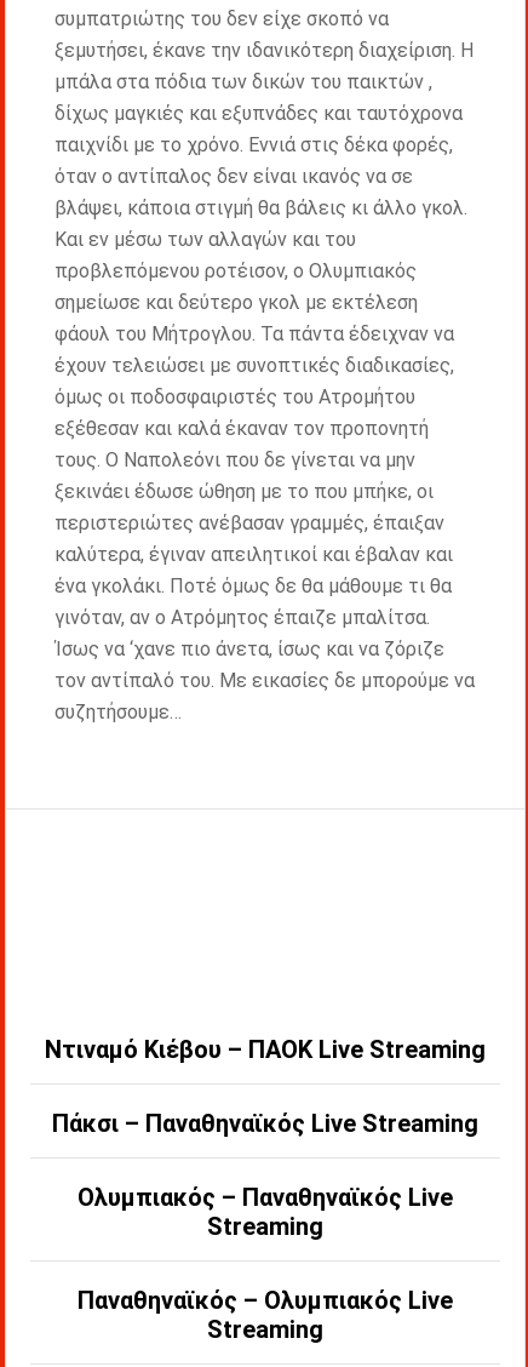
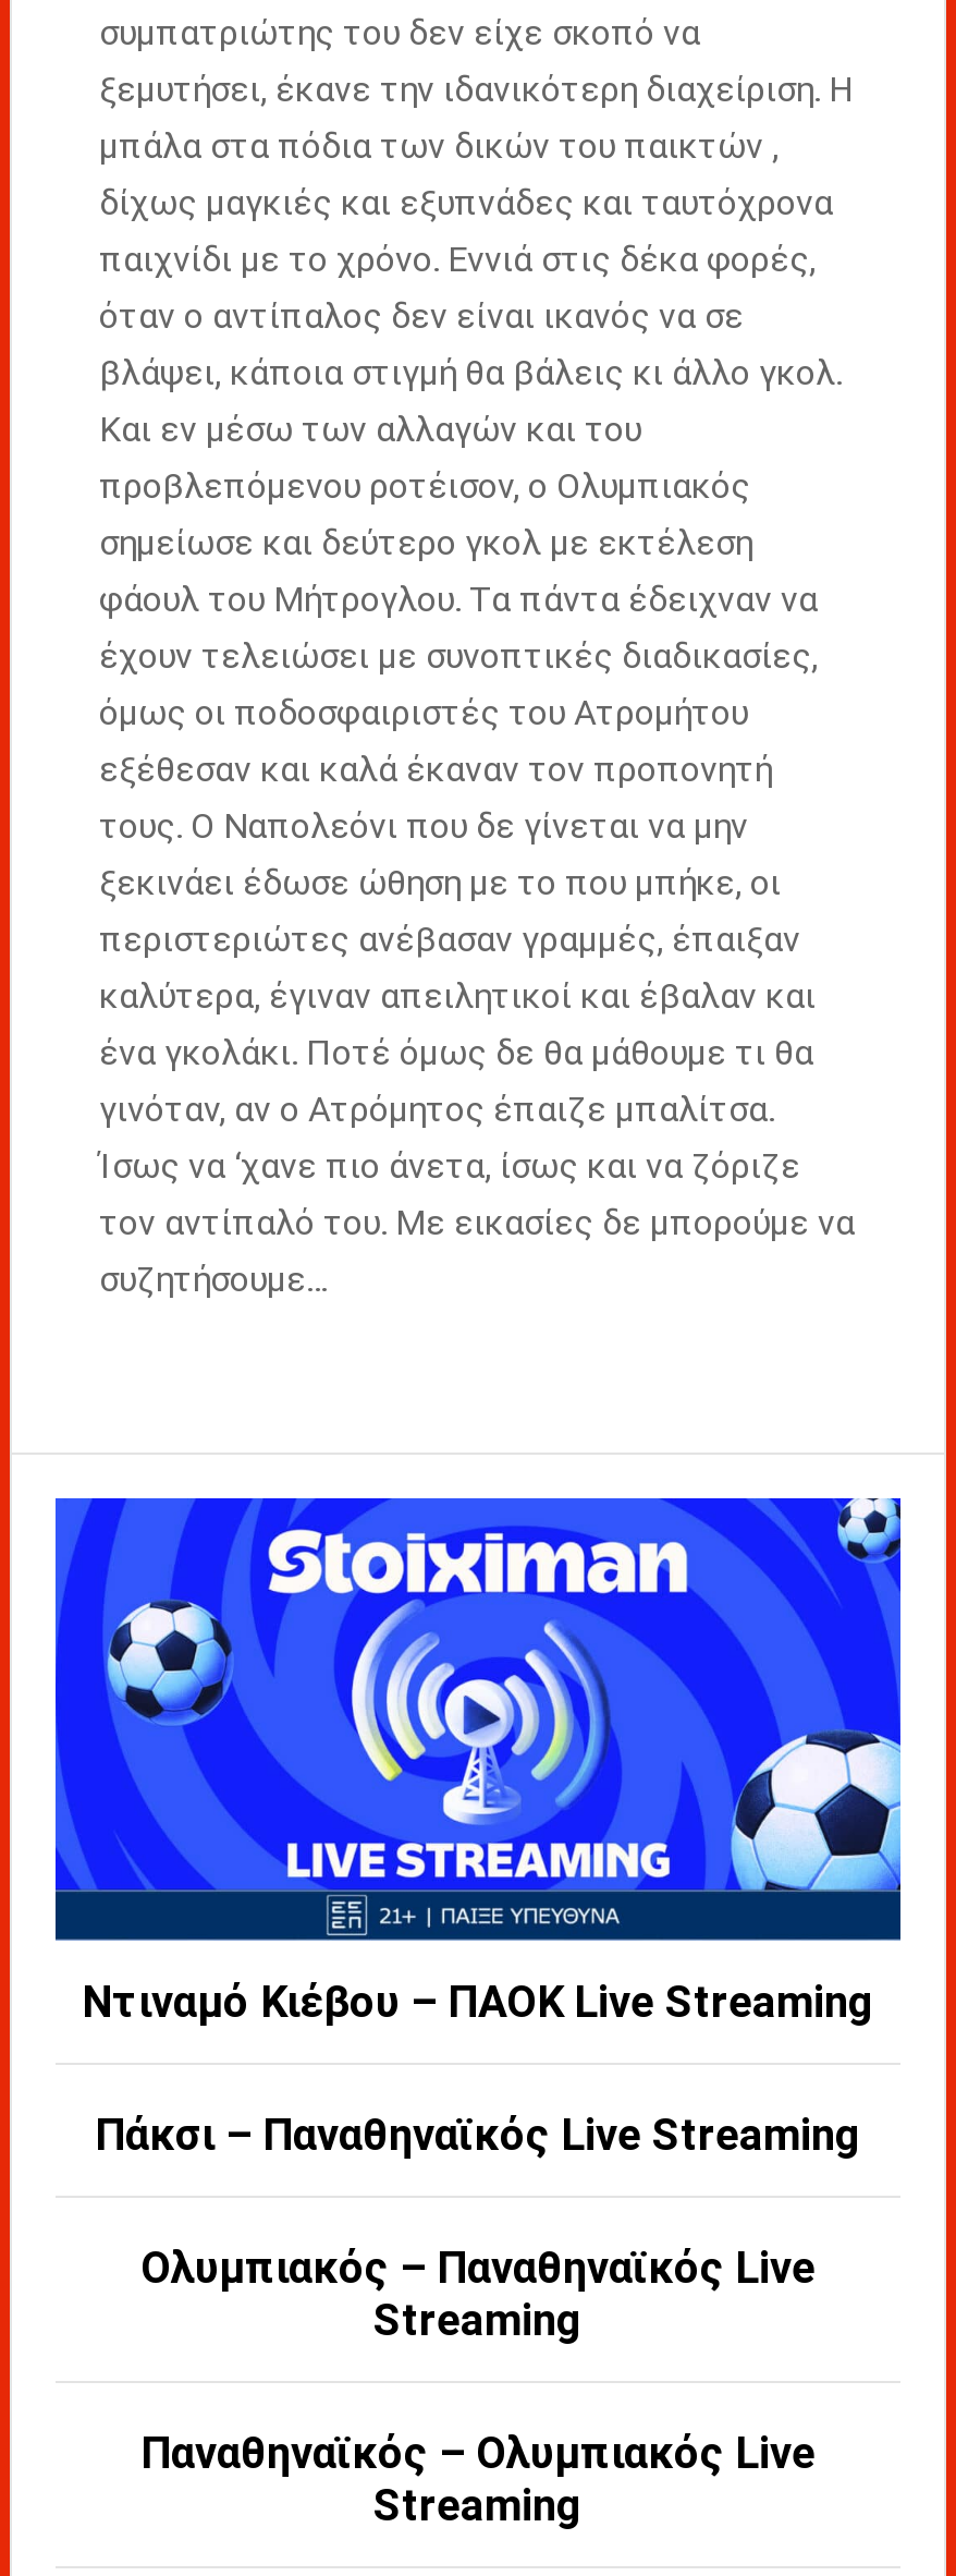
none -> [53,1496,903,1943] [image]

